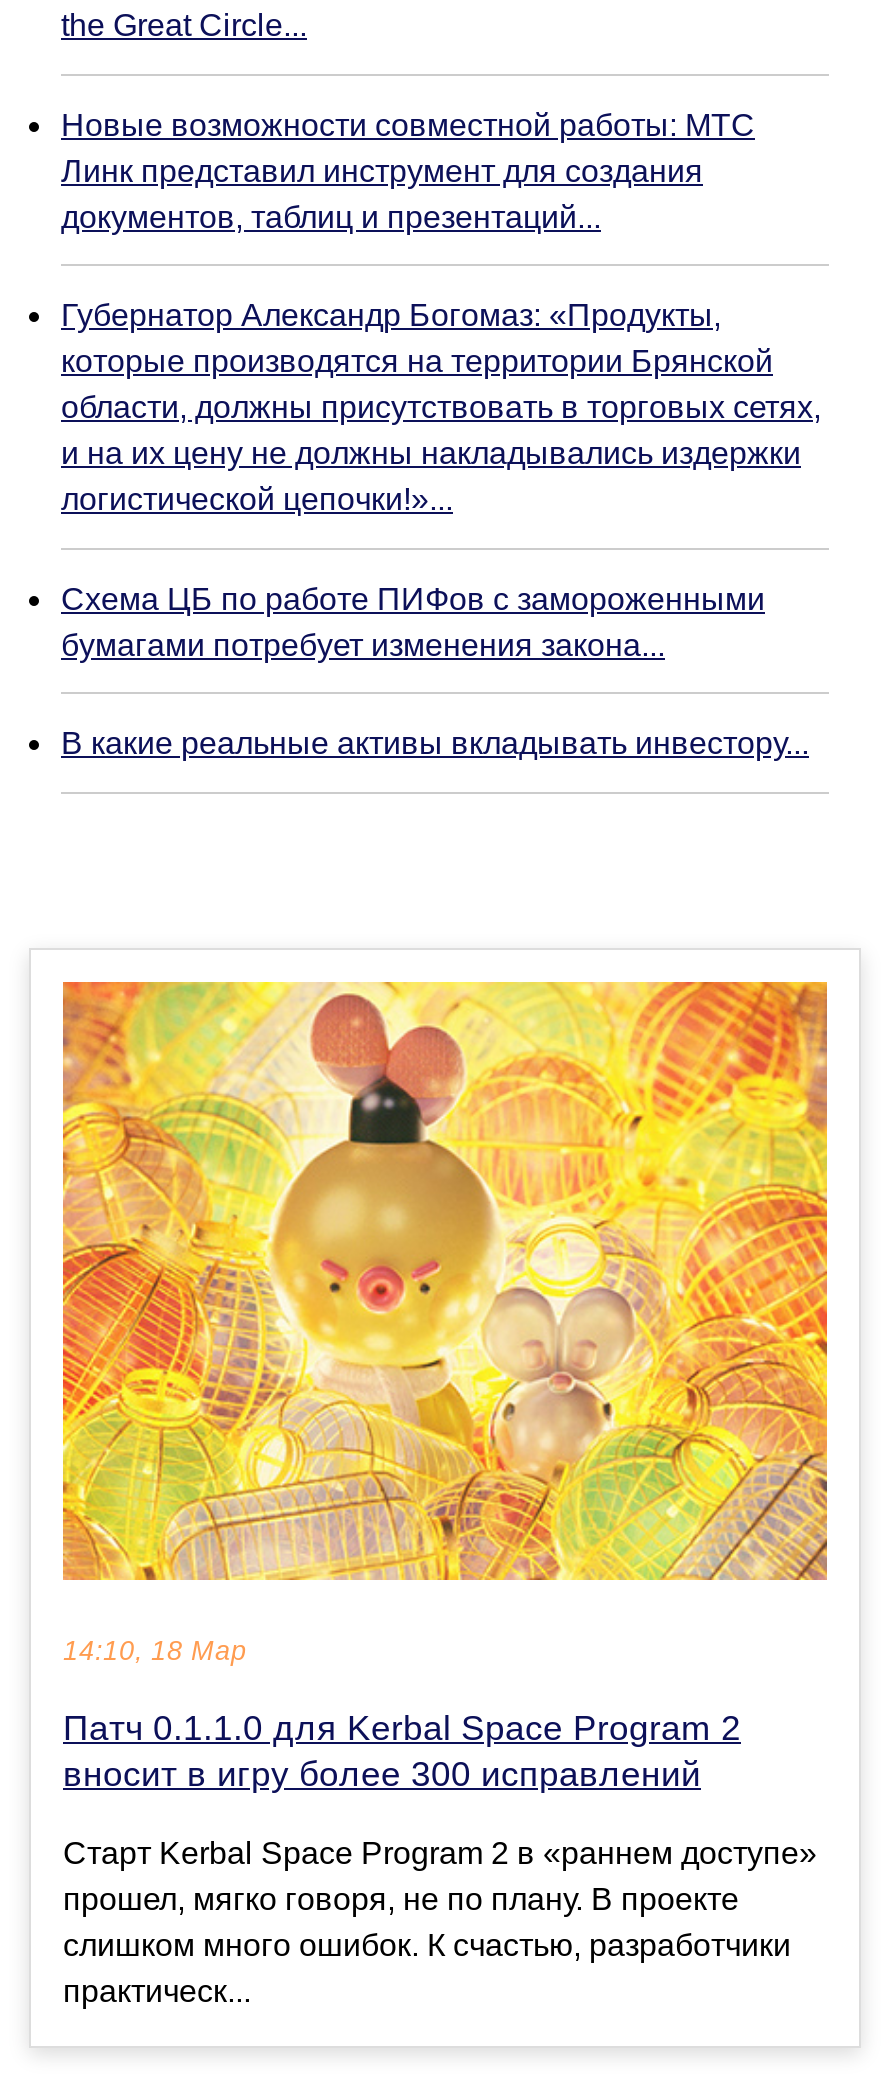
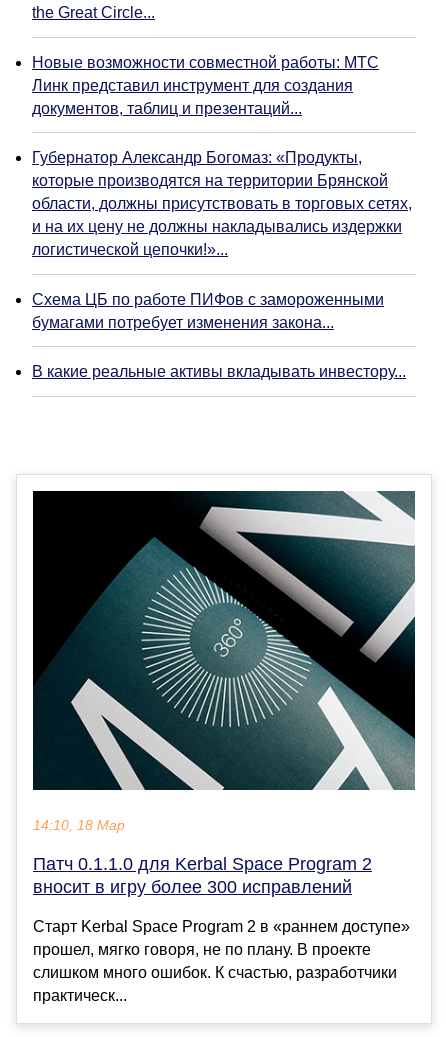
[61,980,829,1582] [image] -> [32,490,416,791] [image]

